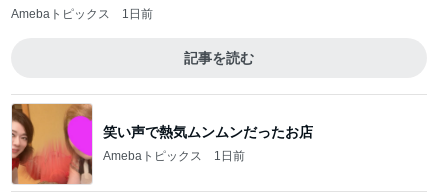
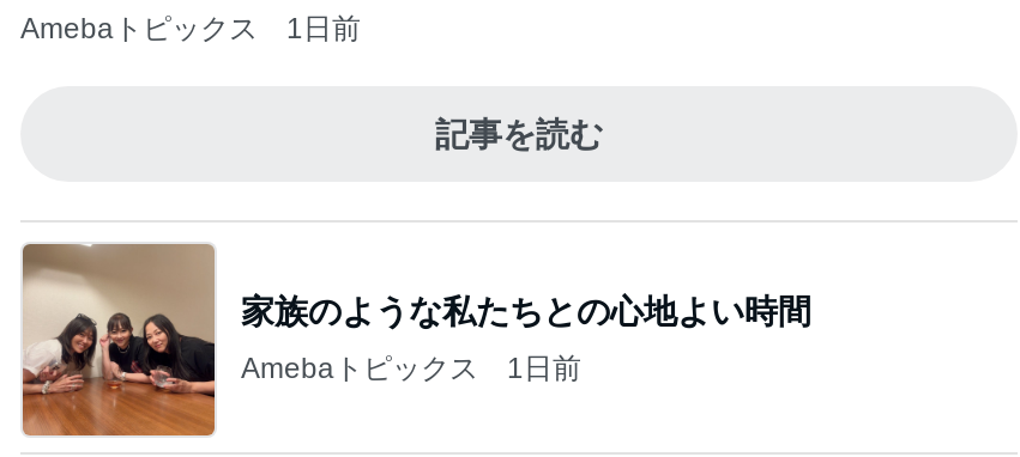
[12,104,313,185] [image] | 笑い声で熱気ムンムンだったお店 -> [20,244,811,435] [image] | 家族のような私たちとの心地よい時間

